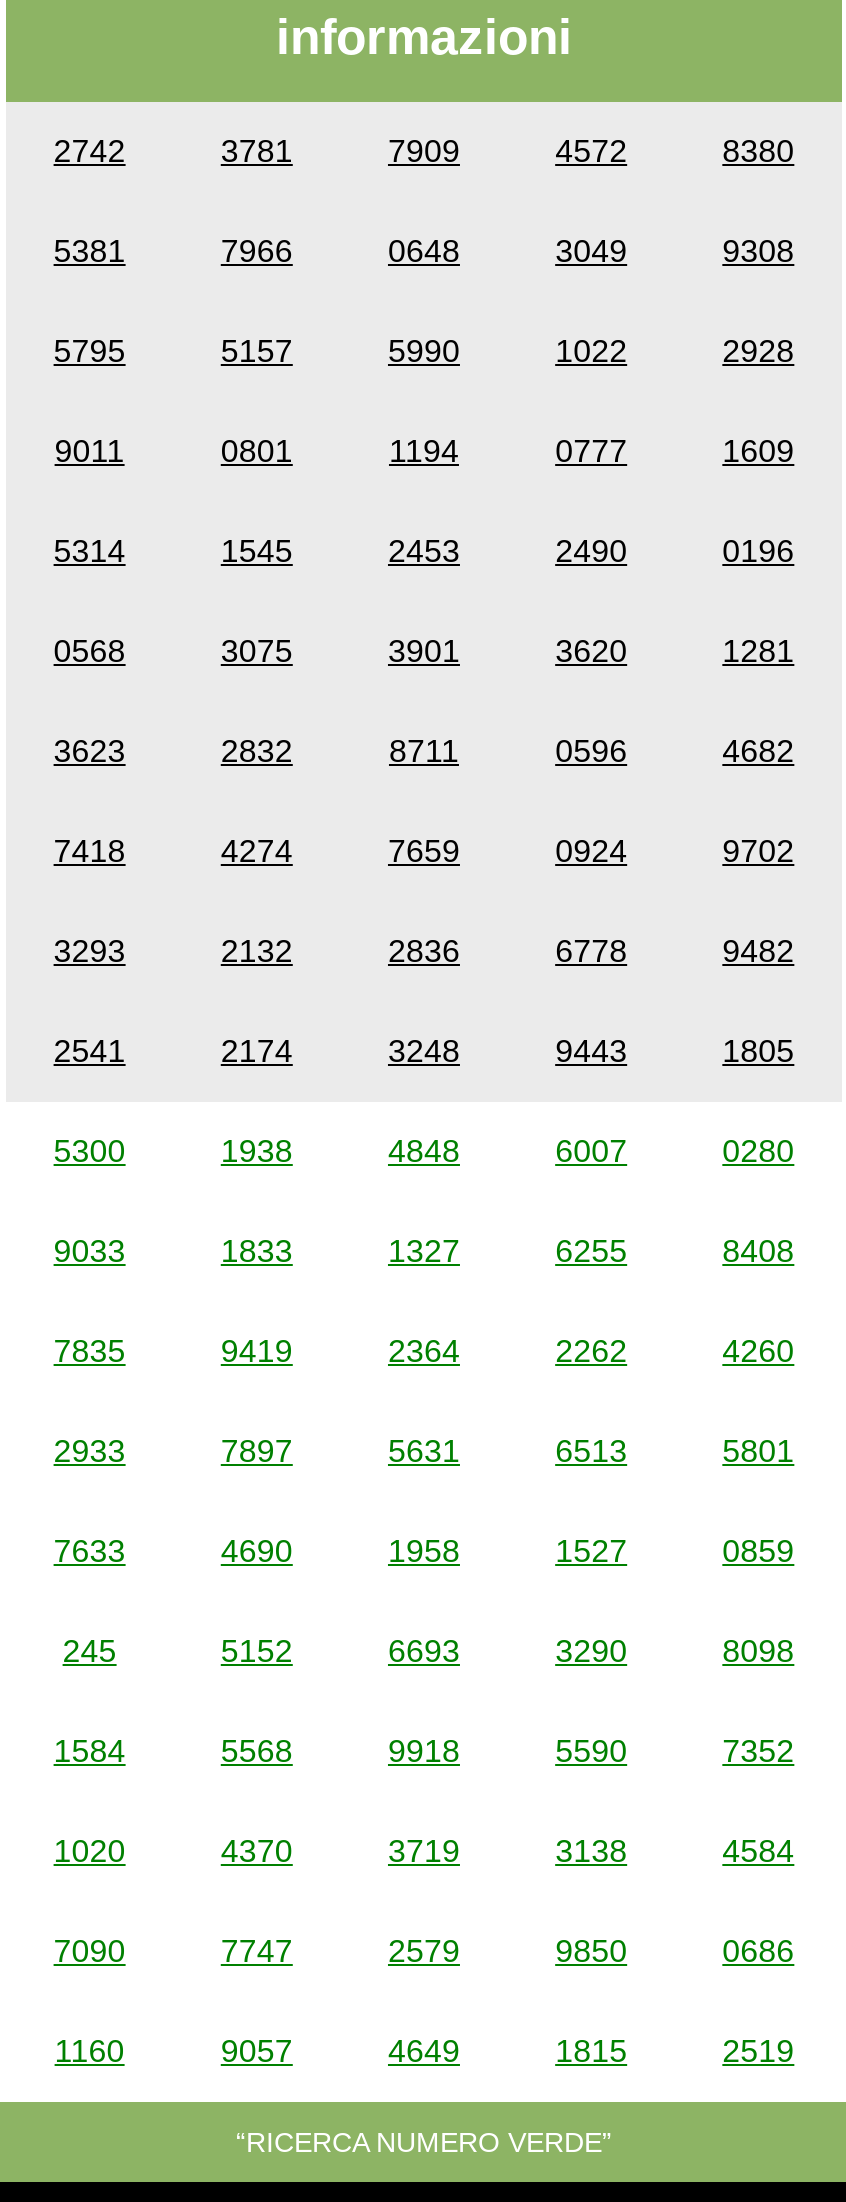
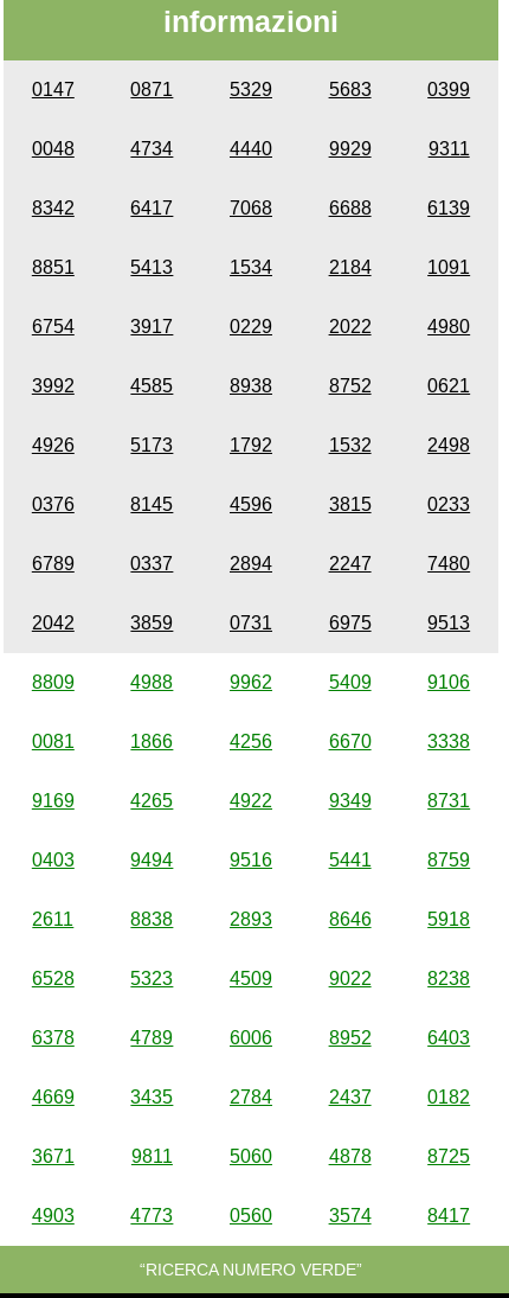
[54,134,126,168] 2742 -> [32,79,74,100] 0147
[221,134,293,168] 3781 -> [131,79,173,100] 0871
[388,134,460,168] 7909 -> [230,79,272,100] 5329
[555,134,627,168] 4572 -> [329,79,371,100] 5683
[722,134,794,168] 8380 -> [428,79,470,100] 0399
[54,234,126,268] 5381 -> [32,139,74,159] 0048
[221,234,293,268] 7966 -> [131,139,173,159] 4734
[388,234,460,268] 0648 -> [230,139,272,159] 4440
[555,234,627,268] 3049 -> [329,139,371,159] 9929
[722,234,794,268] 9308 -> [428,139,470,159] 9311
[54,334,126,368] 5795 -> [32,198,74,218] 8342
[221,334,293,368] 5157 -> [131,198,173,218] 6417
[388,334,460,368] 5990 -> [230,198,272,218] 7068
[555,334,627,368] 1022 -> [329,198,371,218] 6688
[722,334,794,368] 2928 -> [428,198,470,218] 6139
[55,434,125,468] 9011 -> [32,257,74,277] 8851
[221,434,293,468] 0801 -> [131,257,173,277] 5413
[389,434,459,468] 1194 -> [230,257,272,277] 1534
[555,434,627,468] 0777 -> [329,257,371,277] 2184
[722,434,794,468] 1609 -> [428,257,470,277] 1091
[54,534,126,568] 5314 -> [32,316,74,337] 6754
[221,534,293,568] 1545 -> [131,316,173,337] 3917
[388,534,460,568] 2453 -> [230,316,272,337] 0229
[555,534,627,568] 2490 -> [329,316,371,337] 2022
[722,534,794,568] 0196 -> [428,316,470,337] 4980
[54,634,126,668] 0568 -> [32,376,74,396] 3992
[221,634,293,668] 3075 -> [131,376,173,396] 4585
[388,634,460,668] 3901 -> [230,376,272,396] 8938
[555,634,627,668] 3620 -> [329,376,371,396] 8752
[722,634,794,668] 1281 -> [428,376,470,396] 0621
[54,734,126,768] 3623 -> [32,435,74,455] 4926
[221,734,293,768] 2832 -> [131,435,173,455] 5173
[389,734,459,768] 8711 -> [230,435,272,455] 1792
[555,734,627,768] 0596 -> [329,435,371,455] 1532
[722,734,794,768] 4682 -> [428,435,470,455] 2498
[54,834,126,868] 7418 -> [32,494,74,514] 0376
[221,834,293,868] 4274 -> [131,494,173,514] 8145
[388,834,460,868] 7659 -> [230,494,272,514] 4596
[555,834,627,868] 0924 -> [329,494,371,514] 3815
[722,834,794,868] 9702 -> [428,494,470,514] 0233
[54,934,126,968] 3293 -> [32,554,74,574] 6789
[221,934,293,968] 2132 -> [131,554,173,574] 0337
[388,934,460,968] 2836 -> [230,554,272,574] 2894
[555,934,627,968] 6778 -> [329,554,371,574] 2247
[722,934,794,968] 9482 -> [428,554,470,574] 7480
[54,1034,126,1068] 2541 -> [32,613,74,633] 2042
[221,1034,293,1068] 2174 -> [131,613,173,633] 3859
[388,1034,460,1068] 3248 -> [230,613,272,633] 0731
[555,1034,627,1068] 9443 -> [329,613,371,633] 6975
[722,1034,794,1068] 1805 -> [428,613,470,633] 9513
[54,1134,126,1168] 5300 -> [32,672,74,692] 8809
[221,1134,293,1168] 1938 -> [131,672,173,692] 4988
[388,1134,460,1168] 4848 -> [230,672,272,692] 9962
[555,1134,627,1168] 6007 -> [329,672,371,692] 5409
[722,1134,794,1168] 0280 -> [428,672,470,692] 9106
[54,1234,126,1268] 9033 -> [32,731,74,752] 0081
[221,1234,293,1268] 1833 -> [131,731,173,752] 1866
[388,1234,460,1268] 1327 -> [230,731,272,752] 4256
[555,1234,627,1268] 6255 -> [329,731,371,752] 6670
[722,1234,794,1268] 8408 -> [428,731,470,752] 3338
[54,1334,126,1368] 7835 -> [32,791,74,811] 9169
[221,1334,293,1368] 9419 -> [131,791,173,811] 4265
[388,1334,460,1368] 2364 -> [230,791,272,811] 4922
[555,1334,627,1368] 2262 -> [329,791,371,811] 9349
[722,1334,794,1368] 4260 -> [428,791,470,811] 8731
[54,1434,126,1468] 2933 -> [32,850,74,870] 0403
[221,1434,293,1468] 7897 -> [131,850,173,870] 9494
[388,1434,460,1468] 5631 -> [230,850,272,870] 9516
[555,1434,627,1468] 6513 -> [329,850,371,870] 5441
[722,1434,794,1468] 5801 -> [428,850,470,870] 8759
[54,1534,126,1568] 7633 -> [32,909,74,929] 2611
[221,1534,293,1568] 4690 -> [131,909,173,929] 8838
[388,1534,460,1568] 1958 -> [230,909,272,929] 2893
[555,1534,627,1568] 1527 -> [329,909,371,929] 8646
[722,1534,794,1568] 0859 -> [428,909,470,929] 5918
[63,1634,117,1668] 245 -> [32,968,74,989] 6528
[221,1634,293,1668] 5152 -> [131,968,173,989] 5323
[388,1634,460,1668] 6693 -> [230,968,272,989] 4509
[555,1634,627,1668] 3290 -> [329,968,371,989] 9022
[722,1634,794,1668] 8098 -> [428,968,470,989] 8238
[54,1734,126,1768] 1584 -> [32,1028,74,1048] 6378
[221,1734,293,1768] 5568 -> [131,1028,173,1048] 4789
[388,1734,460,1768] 9918 -> [230,1028,272,1048] 6006
[555,1734,627,1768] 5590 -> [329,1028,371,1048] 8952
[722,1734,794,1768] 7352 -> [428,1028,470,1048] 6403
[54,1834,126,1868] 1020 -> [32,1087,74,1107] 4669
[221,1834,293,1868] 4370 -> [131,1087,173,1107] 3435
[388,1834,460,1868] 3719 -> [230,1087,272,1107] 2784
[555,1834,627,1868] 3138 -> [329,1087,371,1107] 2437
[722,1834,794,1868] 4584 -> [428,1087,470,1107] 0182
[54,1934,126,1968] 7090 -> [32,1146,74,1166] 3671
[221,1934,293,1968] 7747 -> [131,1146,173,1166] 9811
[388,1934,460,1968] 2579 -> [230,1146,272,1166] 5060
[555,1934,627,1968] 9850 -> [329,1146,371,1166] 4878
[722,1934,794,1968] 0686 -> [428,1146,470,1166] 8725
[55,2034,125,2068] 1160 -> [32,1206,74,1226] 4903
[221,2034,293,2068] 9057 -> [131,1206,173,1226] 4773
[388,2034,460,2068] 4649 -> [230,1206,272,1226] 0560
[555,2034,627,2068] 1815 -> [329,1206,371,1226] 3574
[722,2034,794,2068] 2519 -> [428,1206,470,1226] 8417

